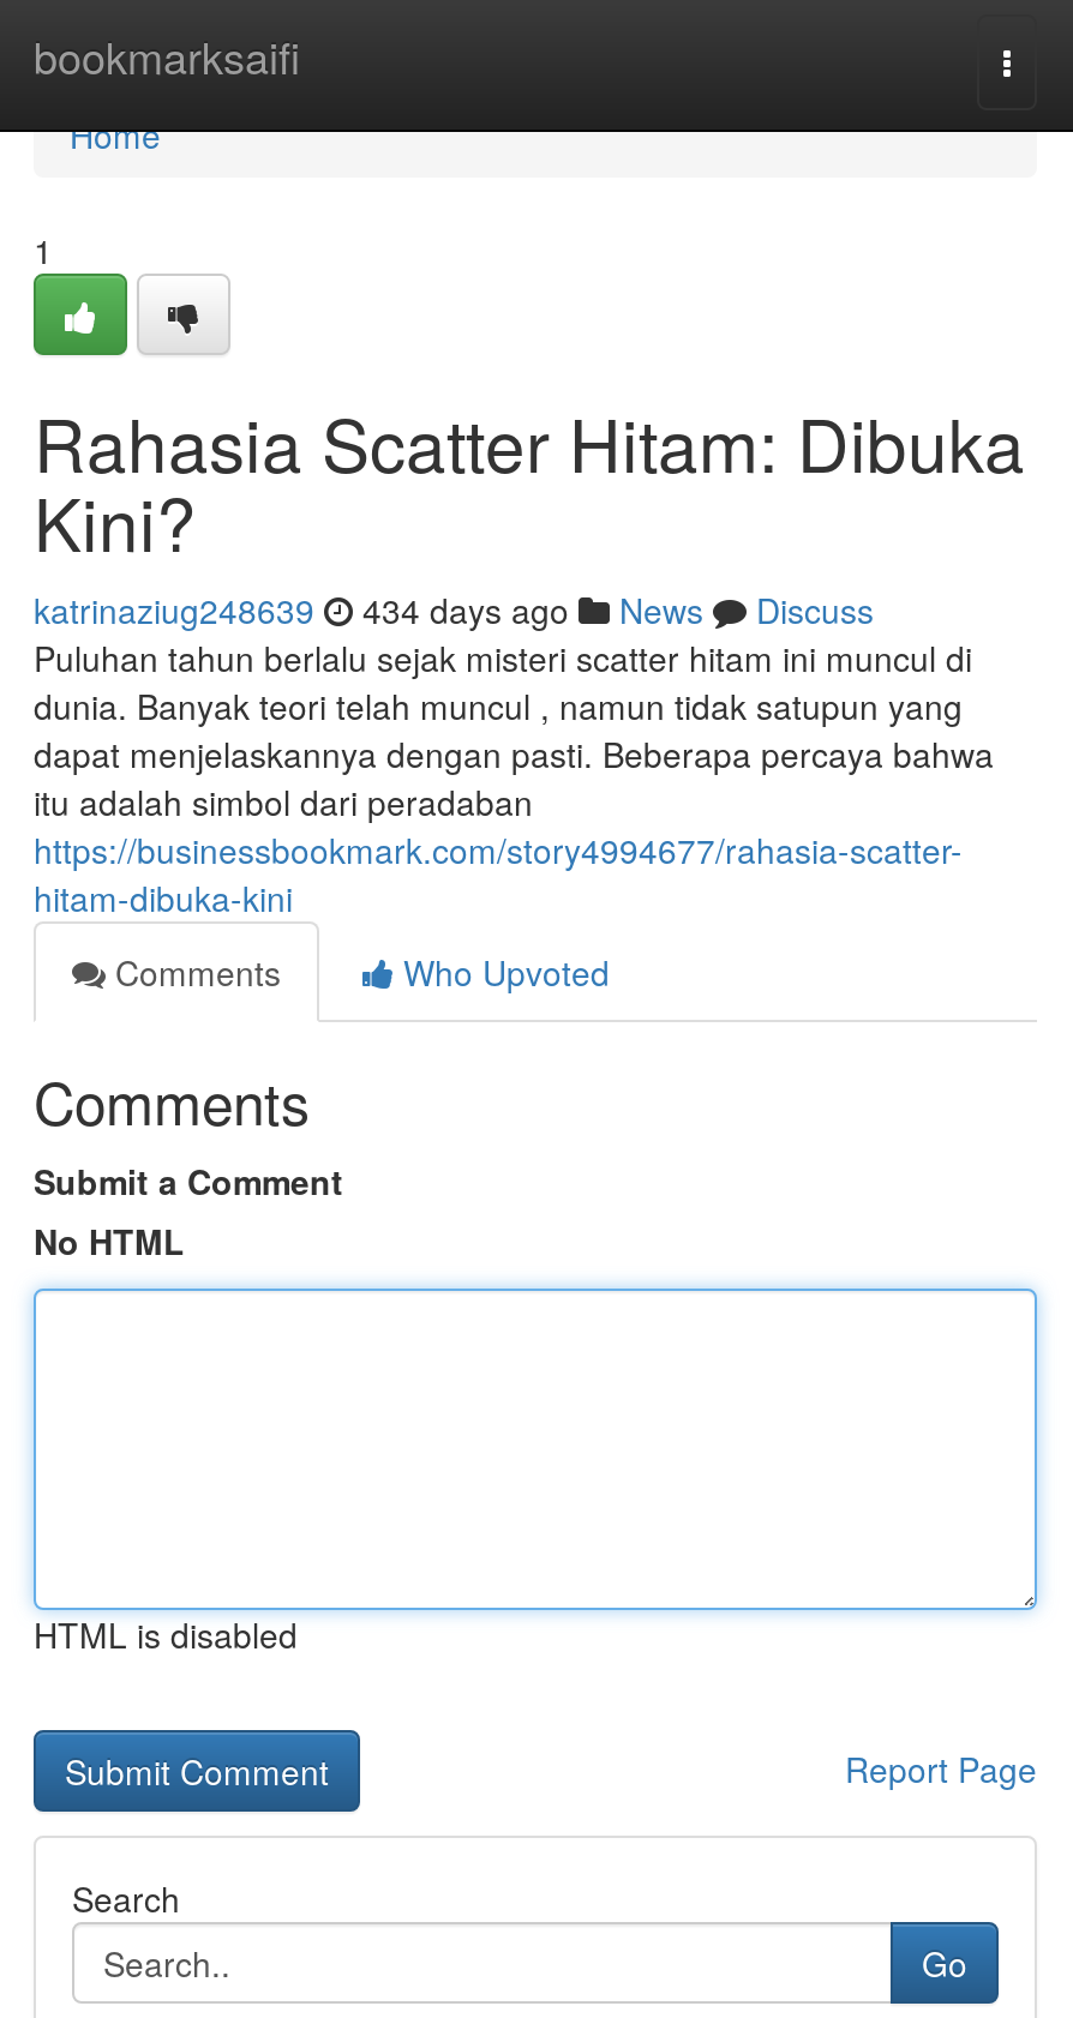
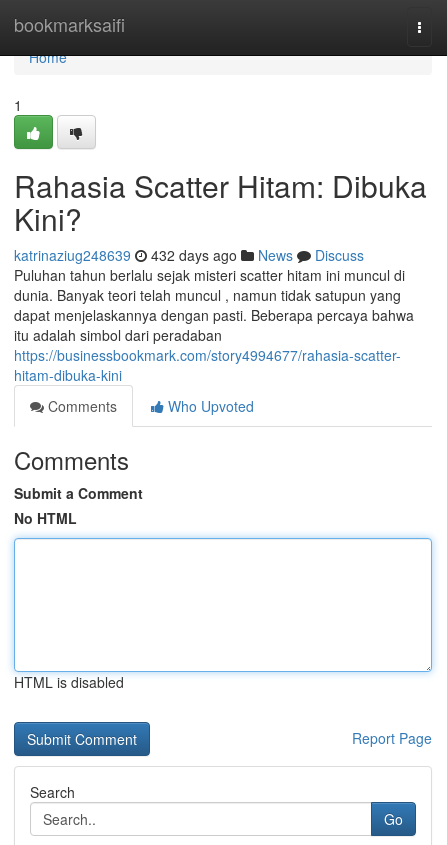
[34,585,874,633] katrinaziug248639 434 days ago News Discuss -> [14,245,364,265] katrinaziug248639 432 days ago News Discuss

